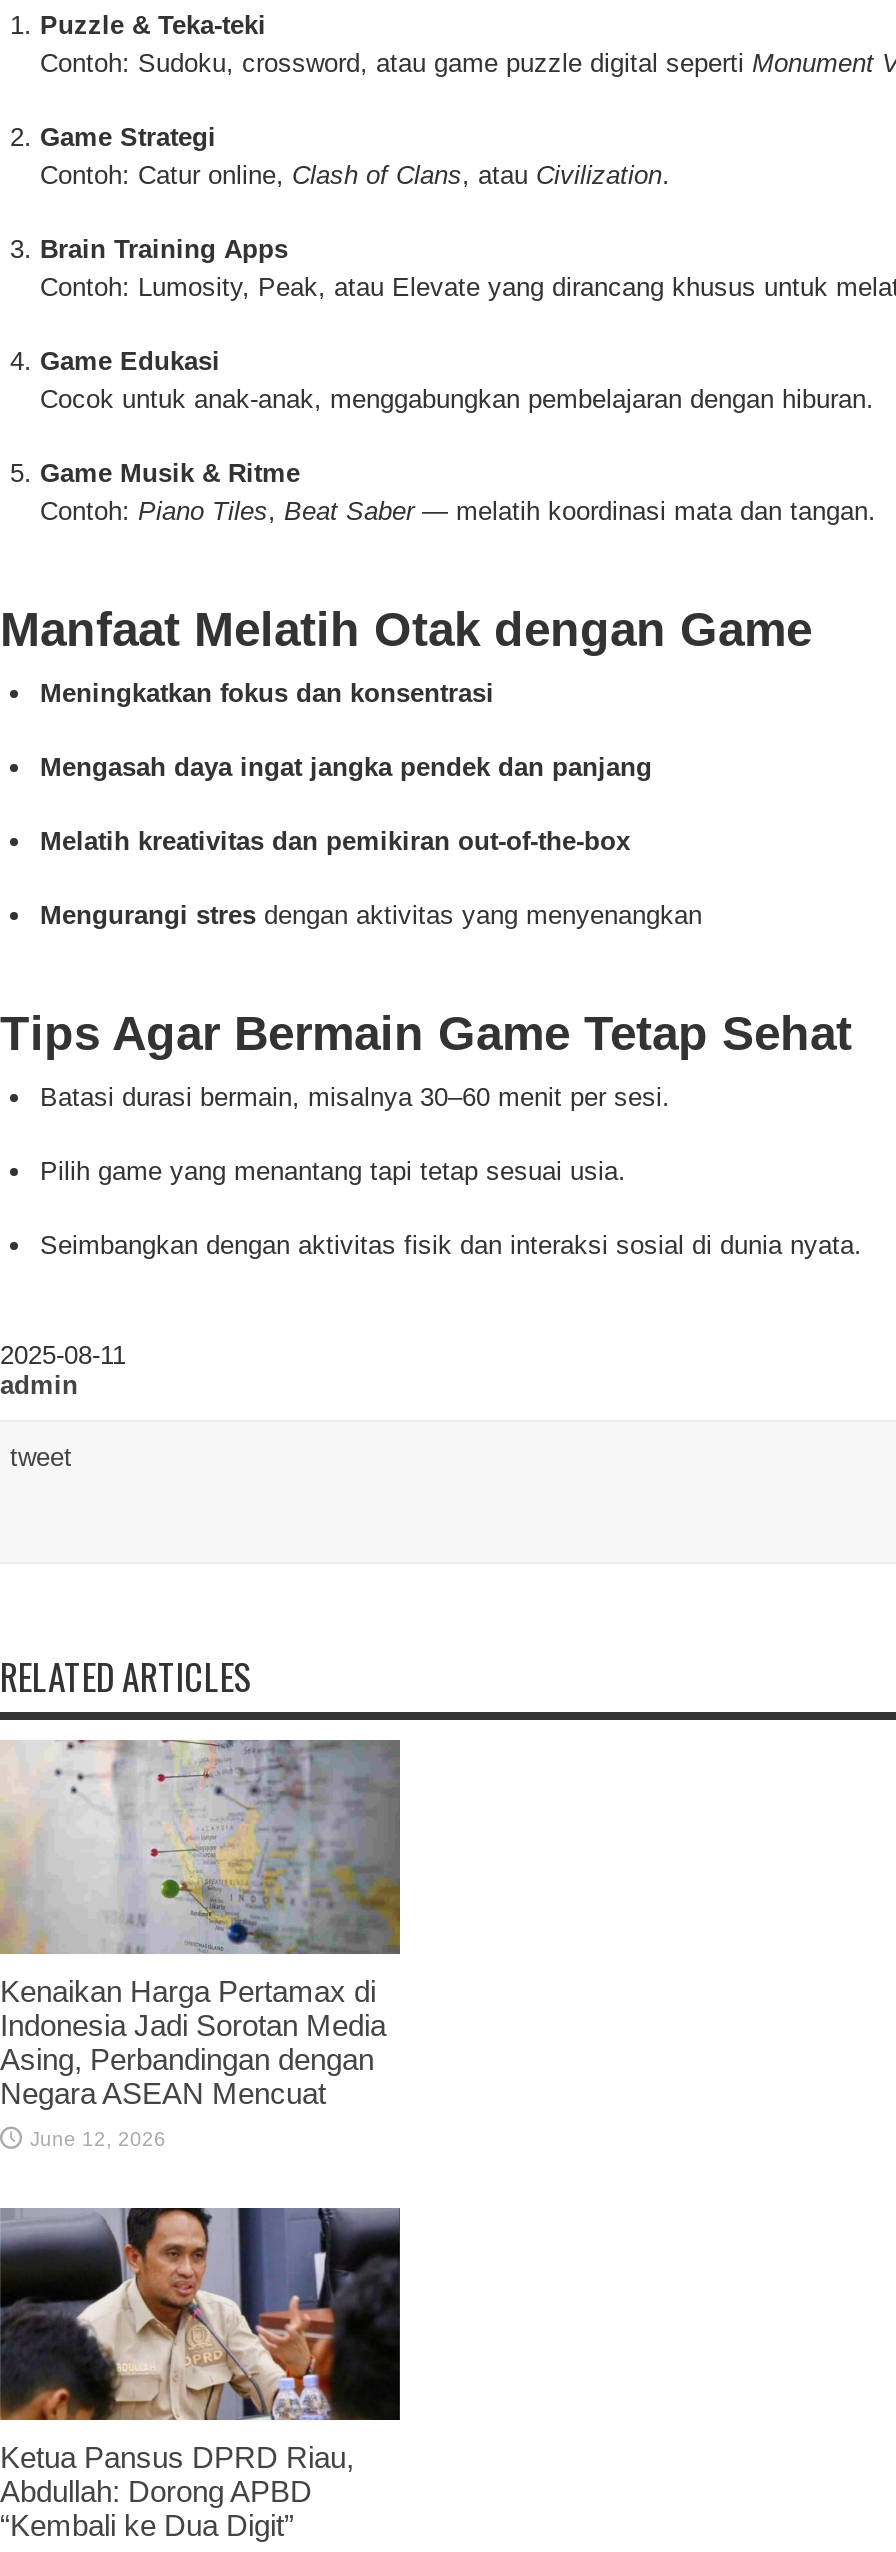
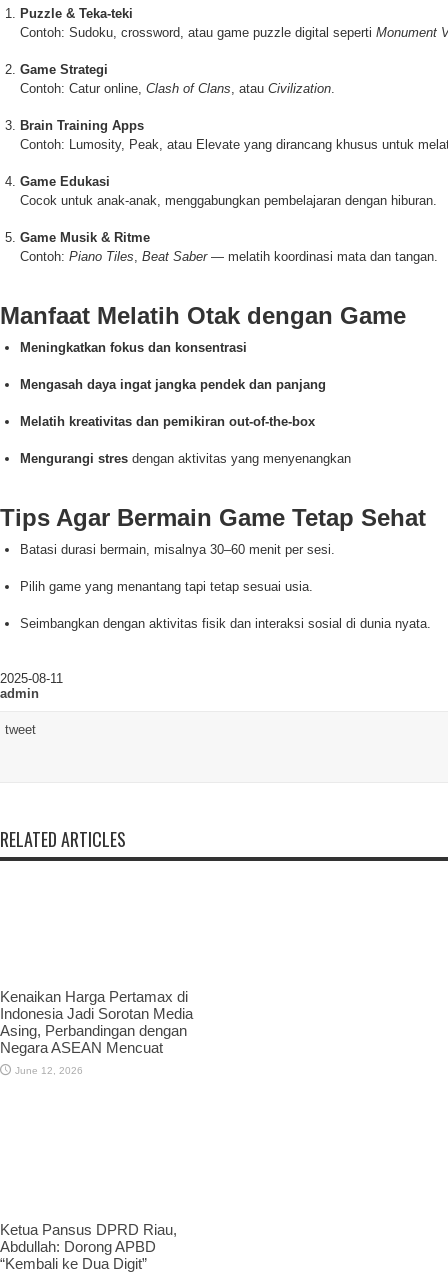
[6,1738,402,1956] [image] -> none
[6,2206,402,2422] [image] -> none

